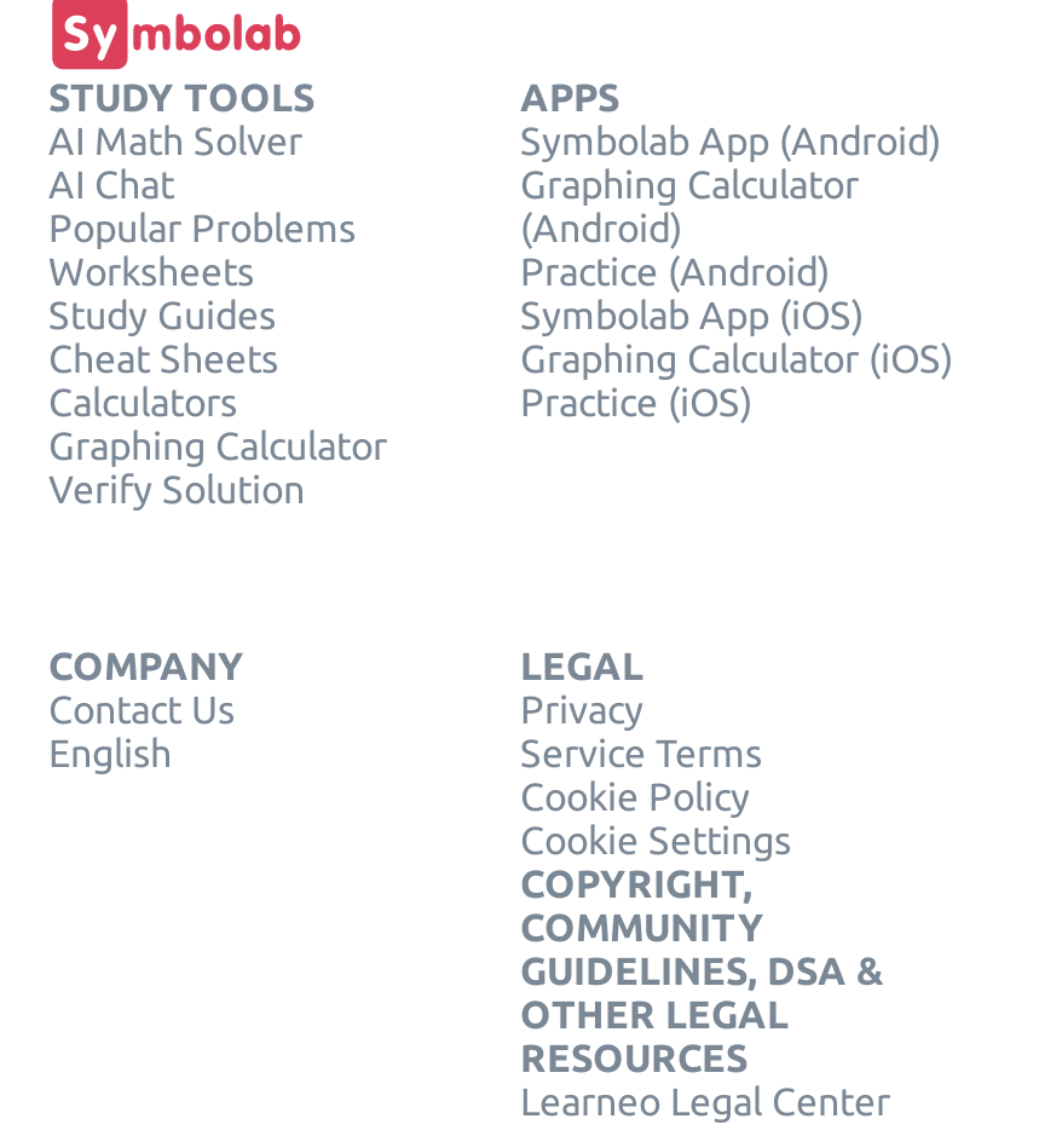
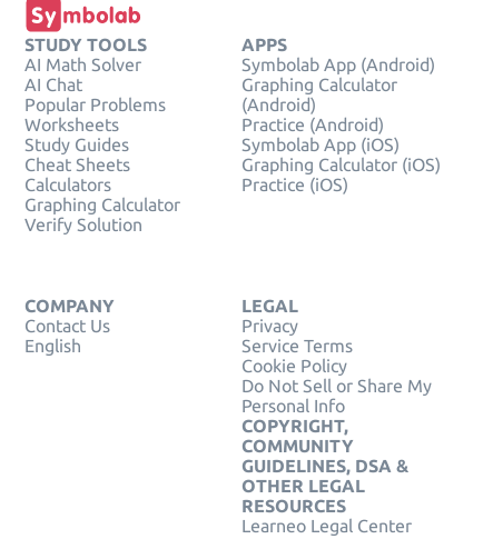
[520,819,791,863] Cookie Settings -> [241,376,432,416] Do Not Sell or Share My | Personal Info

